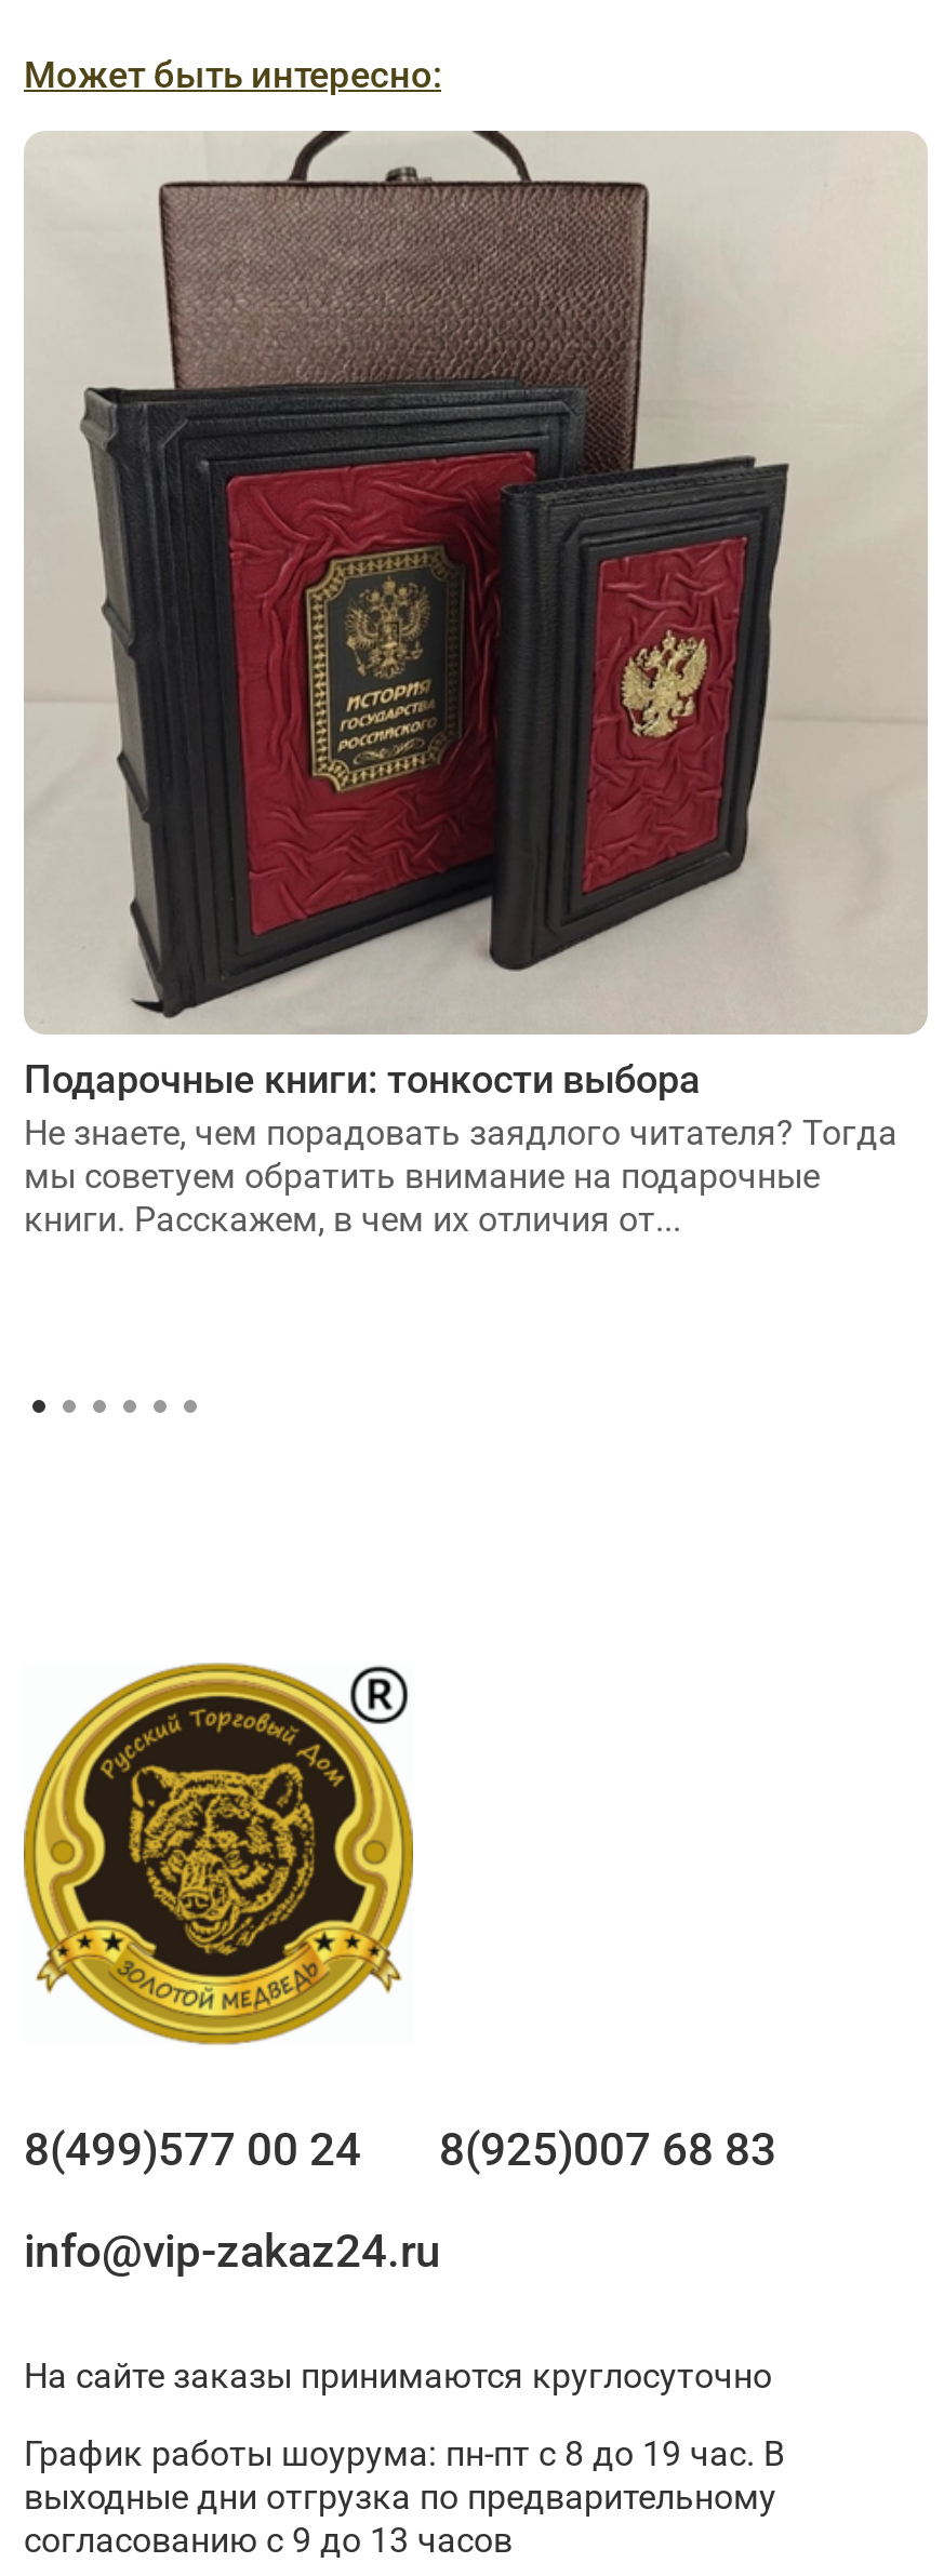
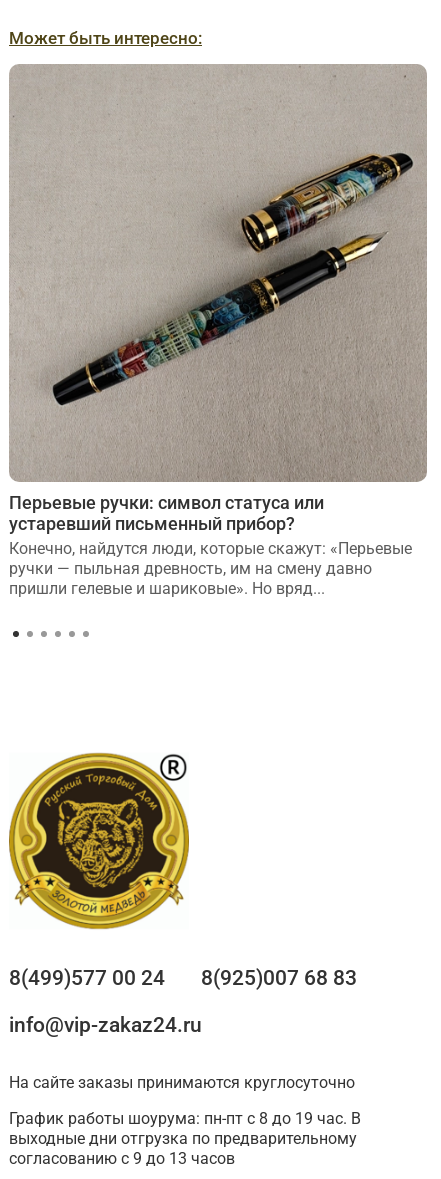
[24,131,923,1239] [image] | Подарочные книги: тонкости выбора | Не знаете, чем порадовать заядлого читателя? Тогда | мы советуем обратить внимание на подарочные | книги. Расскажем, в чем их отличия от... -> [9,65,426,598] [image] | Перьевые ручки: символ статуса или | устаревший письменный прибор? | Конечно, найдутся люди, которые скажут: «Перьевые | ручки — пыльная древность, им на смену давно | пришли гелевые и шариковые». Но вряд...

